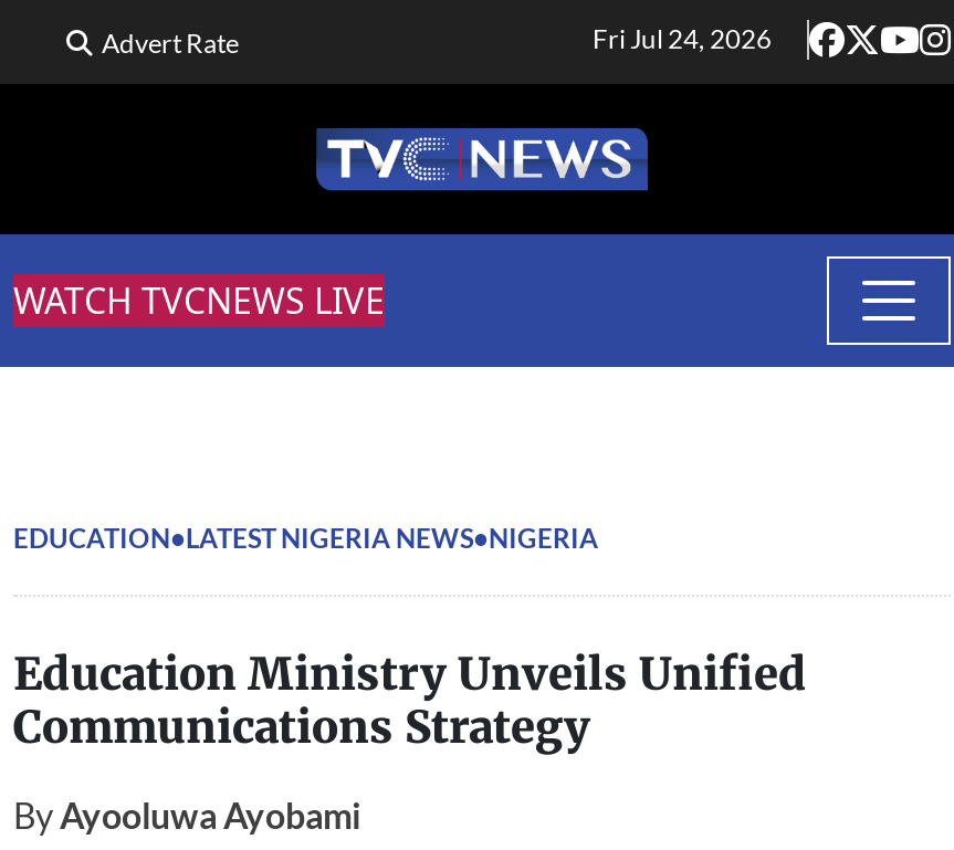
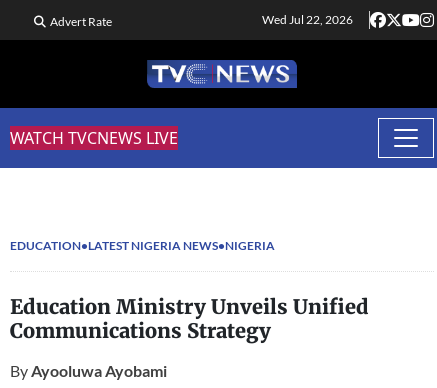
[593,22,772,55] Fri Jul 24, 2026 -> [262,12,353,27] Wed Jul 22, 2026

